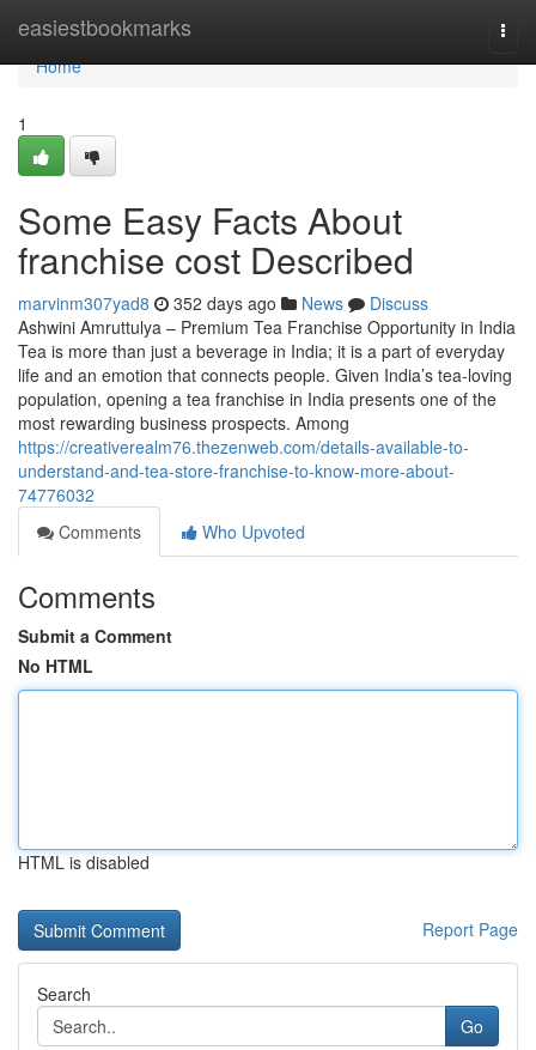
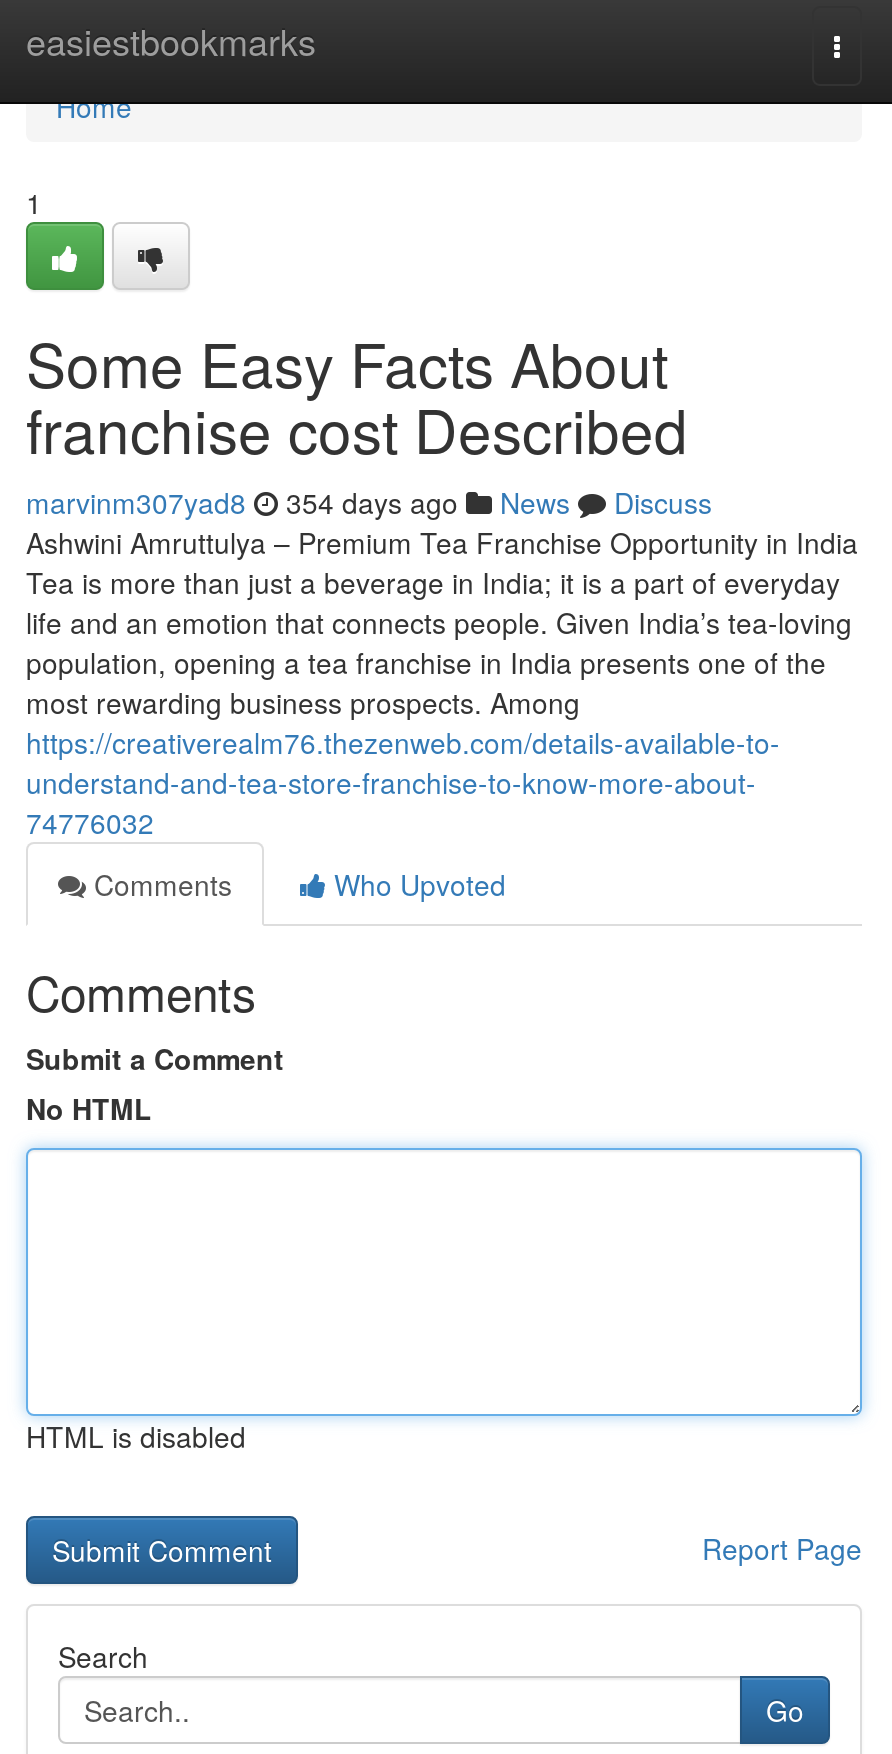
[18,291,428,315] marvinm307yad8 352 days ago News Discuss -> [26,482,712,522] marvinm307yad8 354 days ago News Discuss

